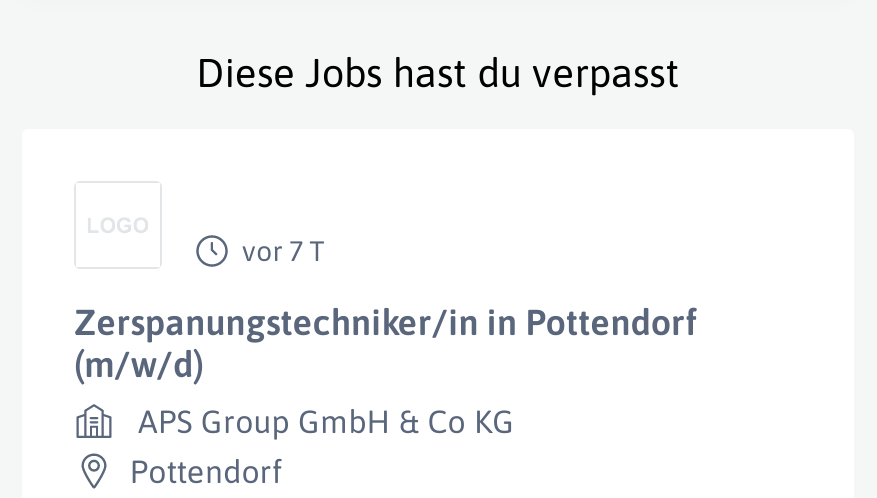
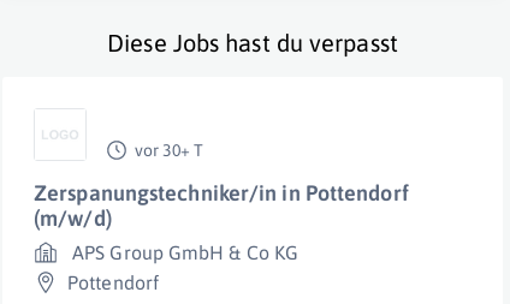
[242,235,325,267] vor 7 T -> [135,141,203,160] vor 30+ T

